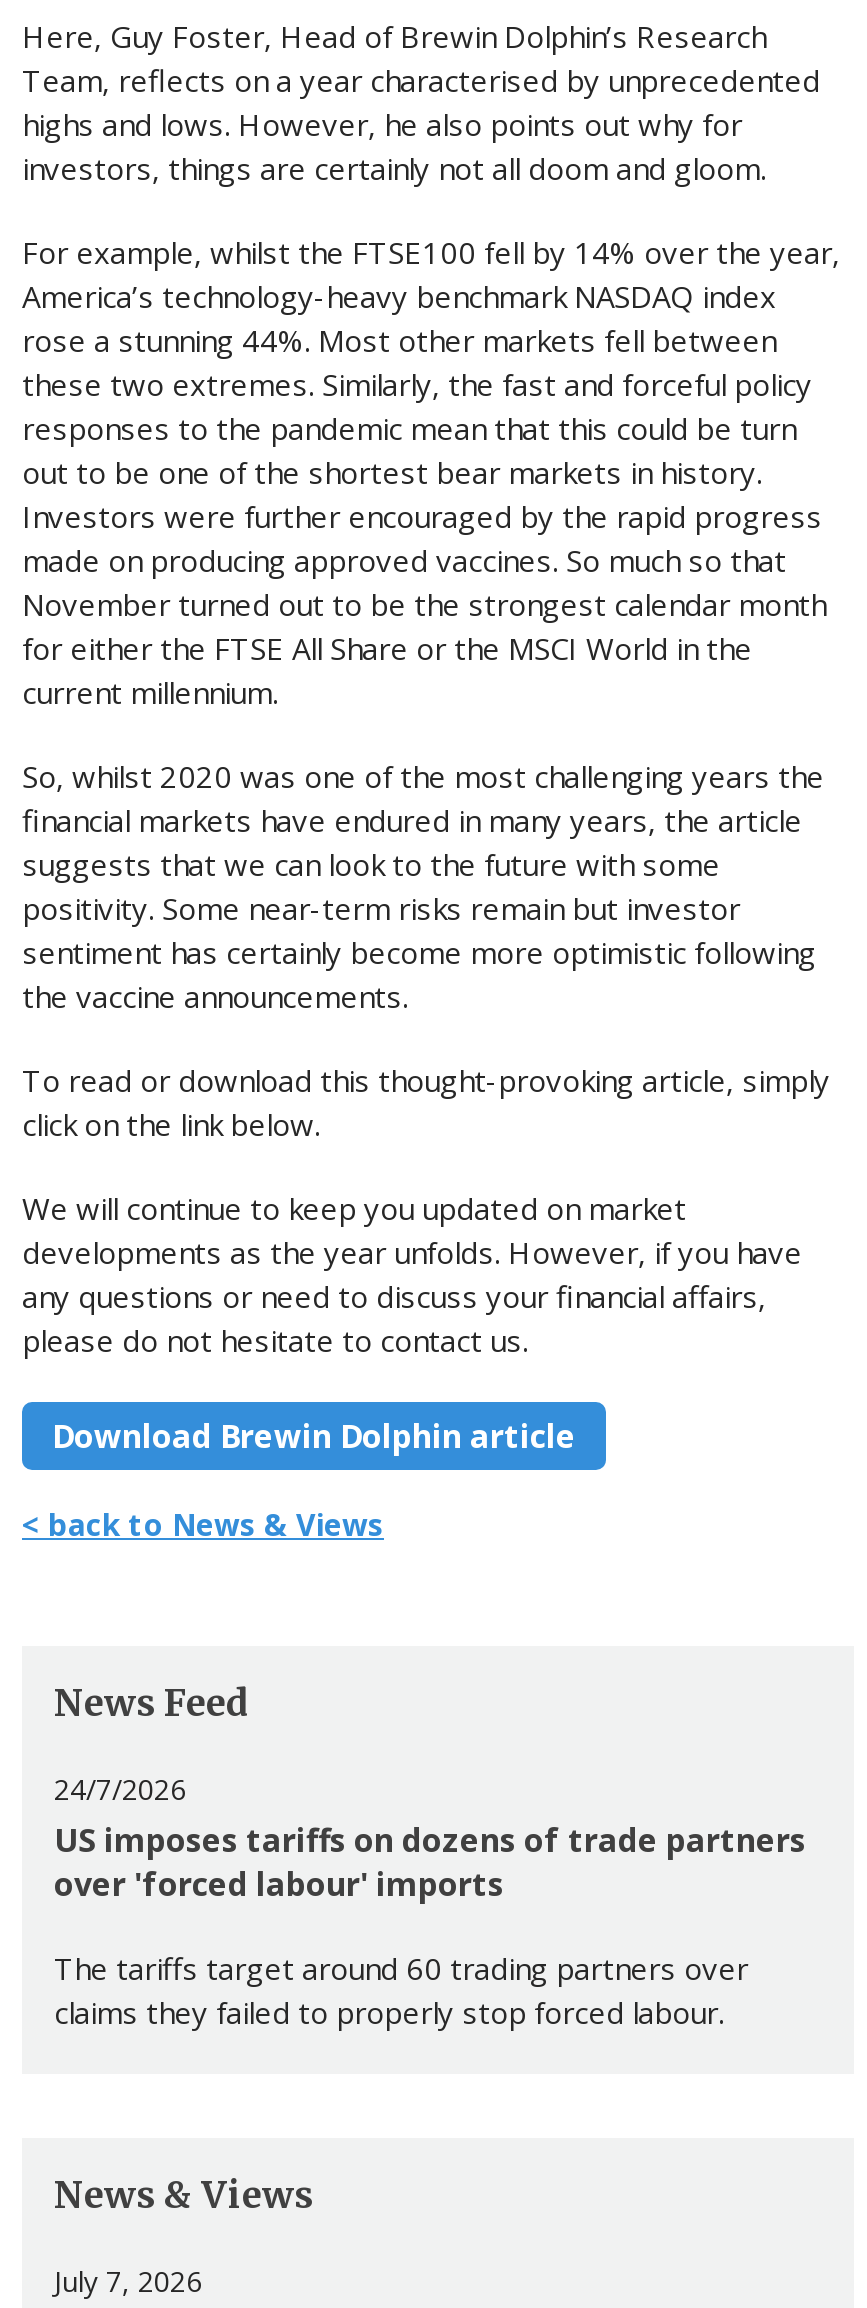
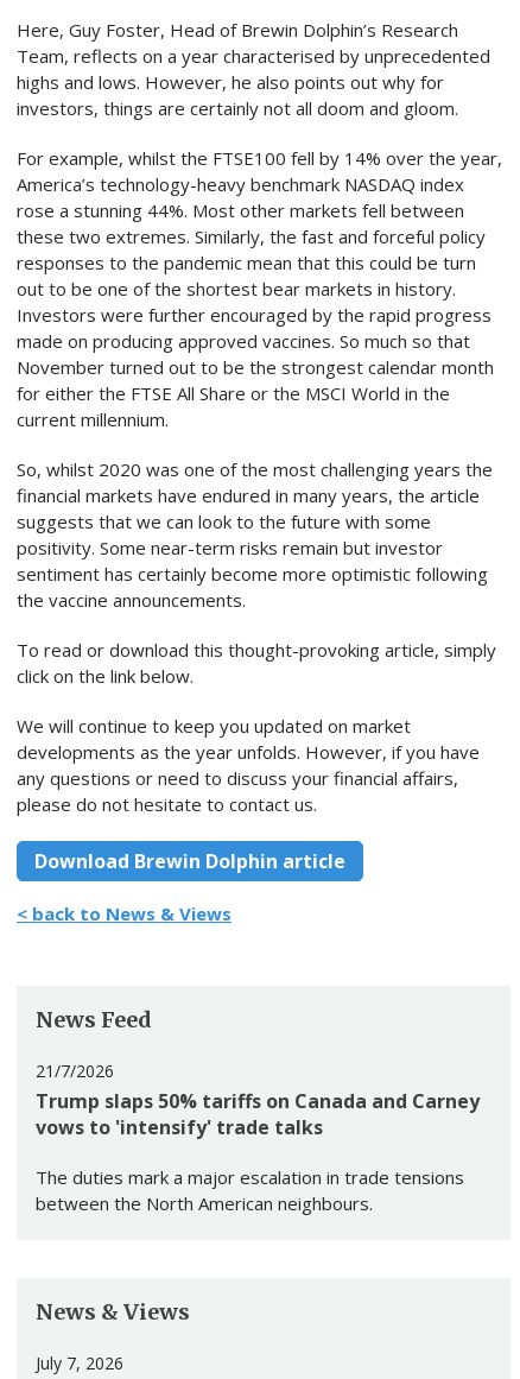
[54,1771,806,1907] 24/7/2026 | US imposes tariffs on dozens of trade partners | over 'forced labour' imports -> [36,1060,480,1141] 21/7/2026 | Trump slaps 50% tariffs on Canada and Carney | vows to 'intensify' trade talks
[54,1949,748,2033] The tariffs target around 60 trading partners over | claims they failed to properly stop forced labour. -> [36,1166,464,1215] The duties mark a major escalation in trade tensions | between the North American neighbours.

